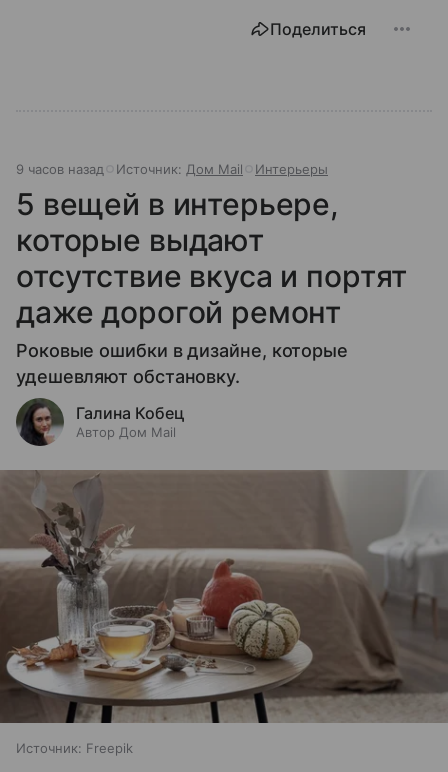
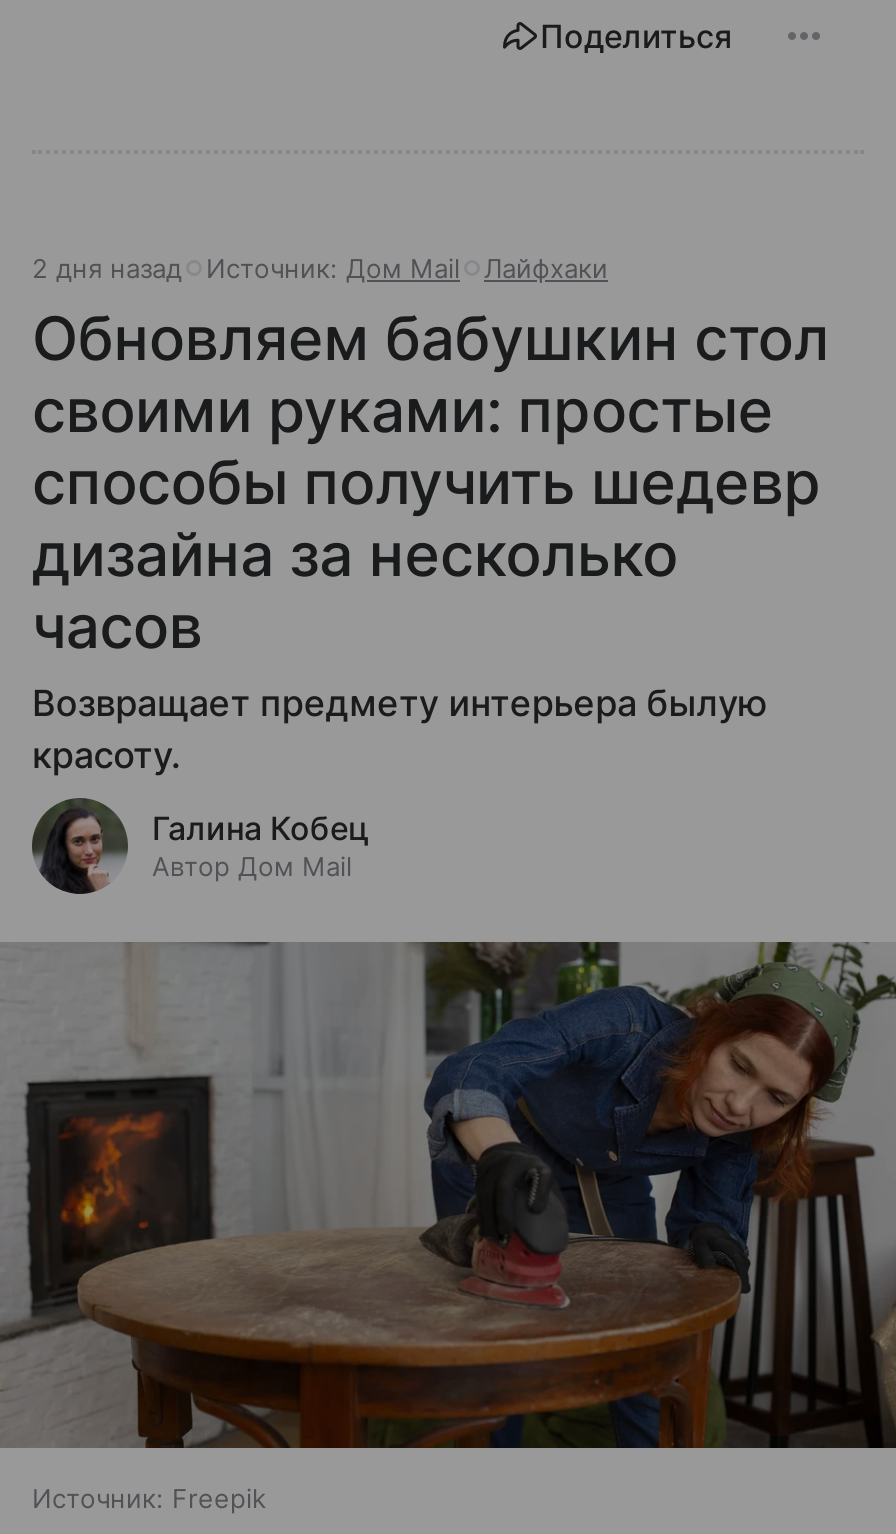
[16,161,104,177] 9 часов назад -> [32,253,182,285] 2 дня назад
[16,161,407,387] Интерьеры | 5 вещей в интерьере, | которые выдают | отсутствие вкуса и портят | даже дорогой ремонт | Роковые ошибки в дизайне, которые | удешевляют обстановку. -> [32,253,829,777] Лайфхаки | Обновляем бабушкин стол | своими руками: простые | способы получить шедевр | дизайна за несколько | часов | Возвращает предмету интерьера былую | красоту.
moved [116,161,243,177] -> [206,253,460,285]: Источник: Дом Mail
[3,470,445,724] [image] -> [6,942,890,1450] [image]

